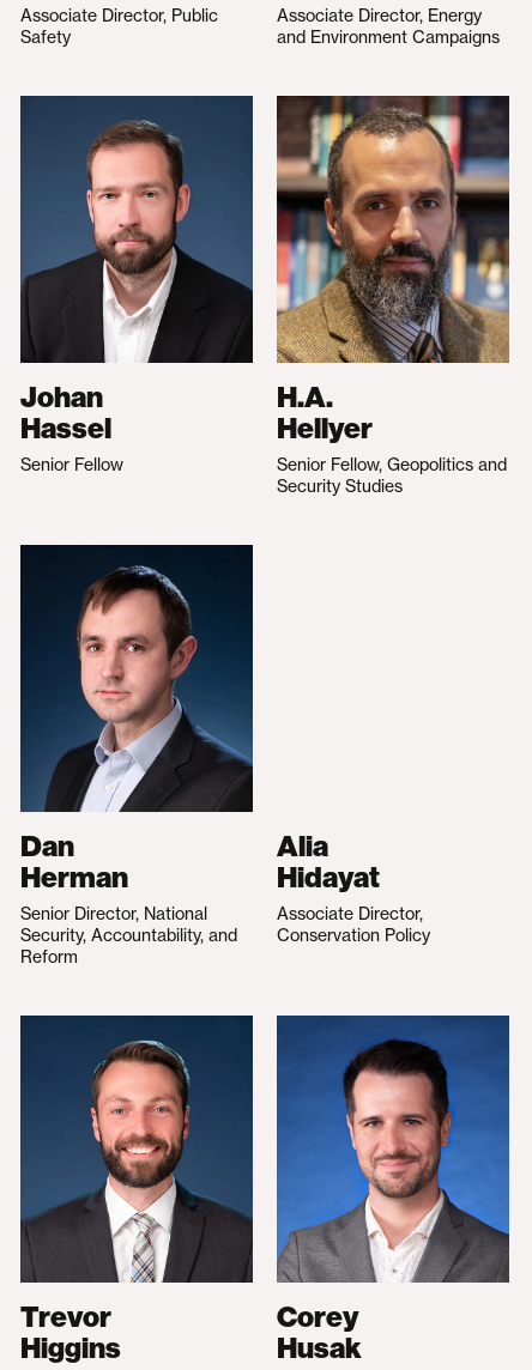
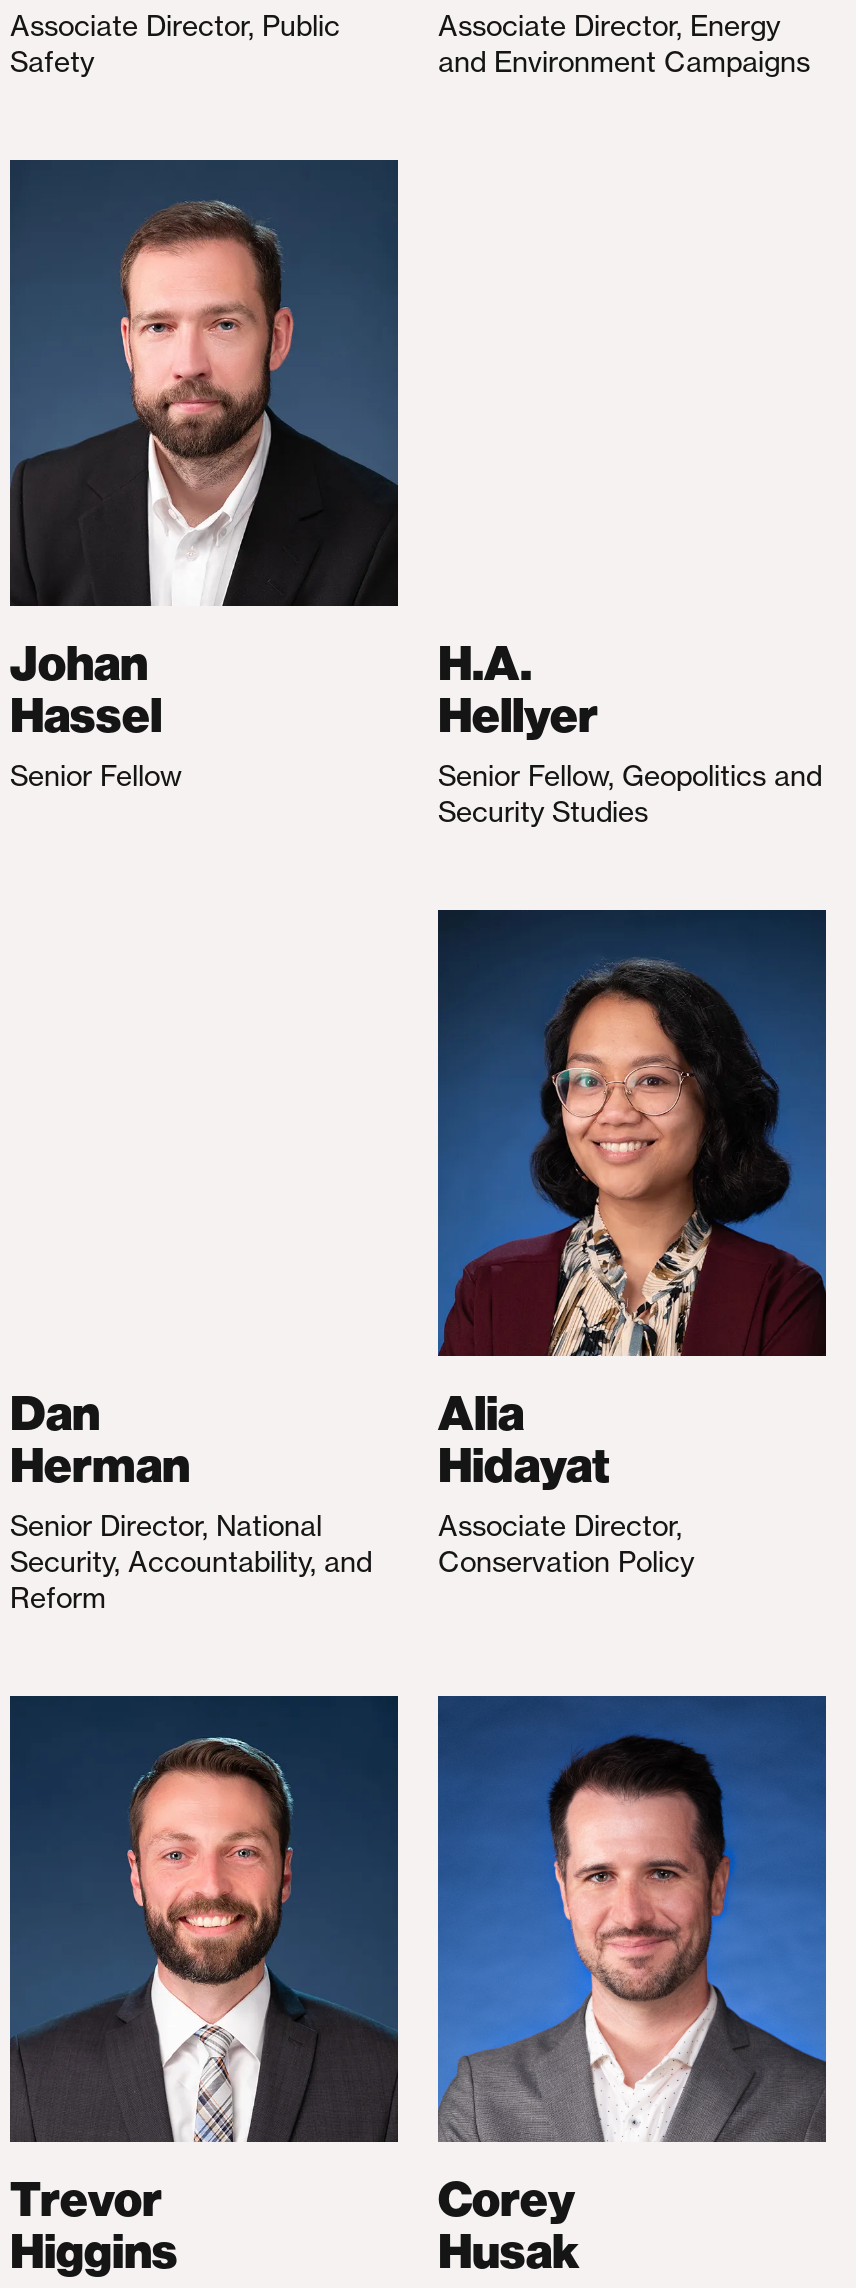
[276,95,510,364] [image] -> none
none -> [436,908,828,1358] [image]
[19,544,254,813] [image] -> none

